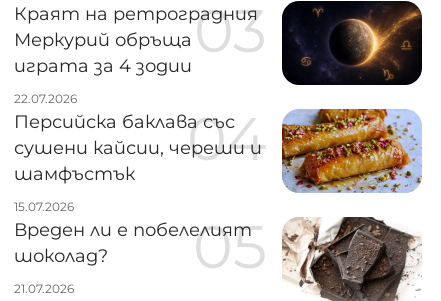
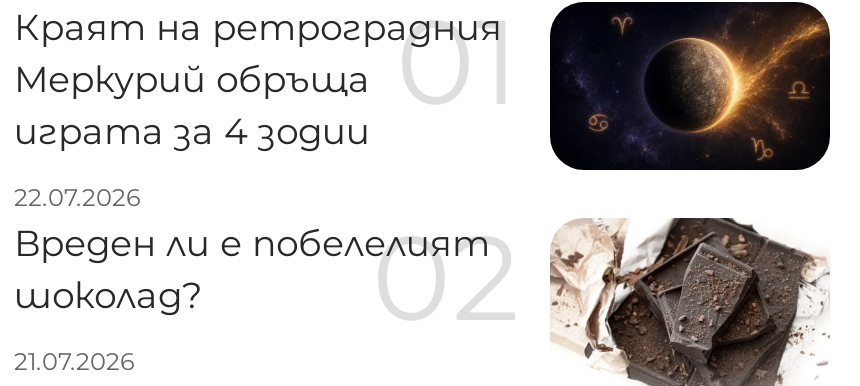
[14,108,422,214] [image] | Персийска баклава със | сушени кайсии, череши и | шамфъстък | 15.07.2026 -> none

